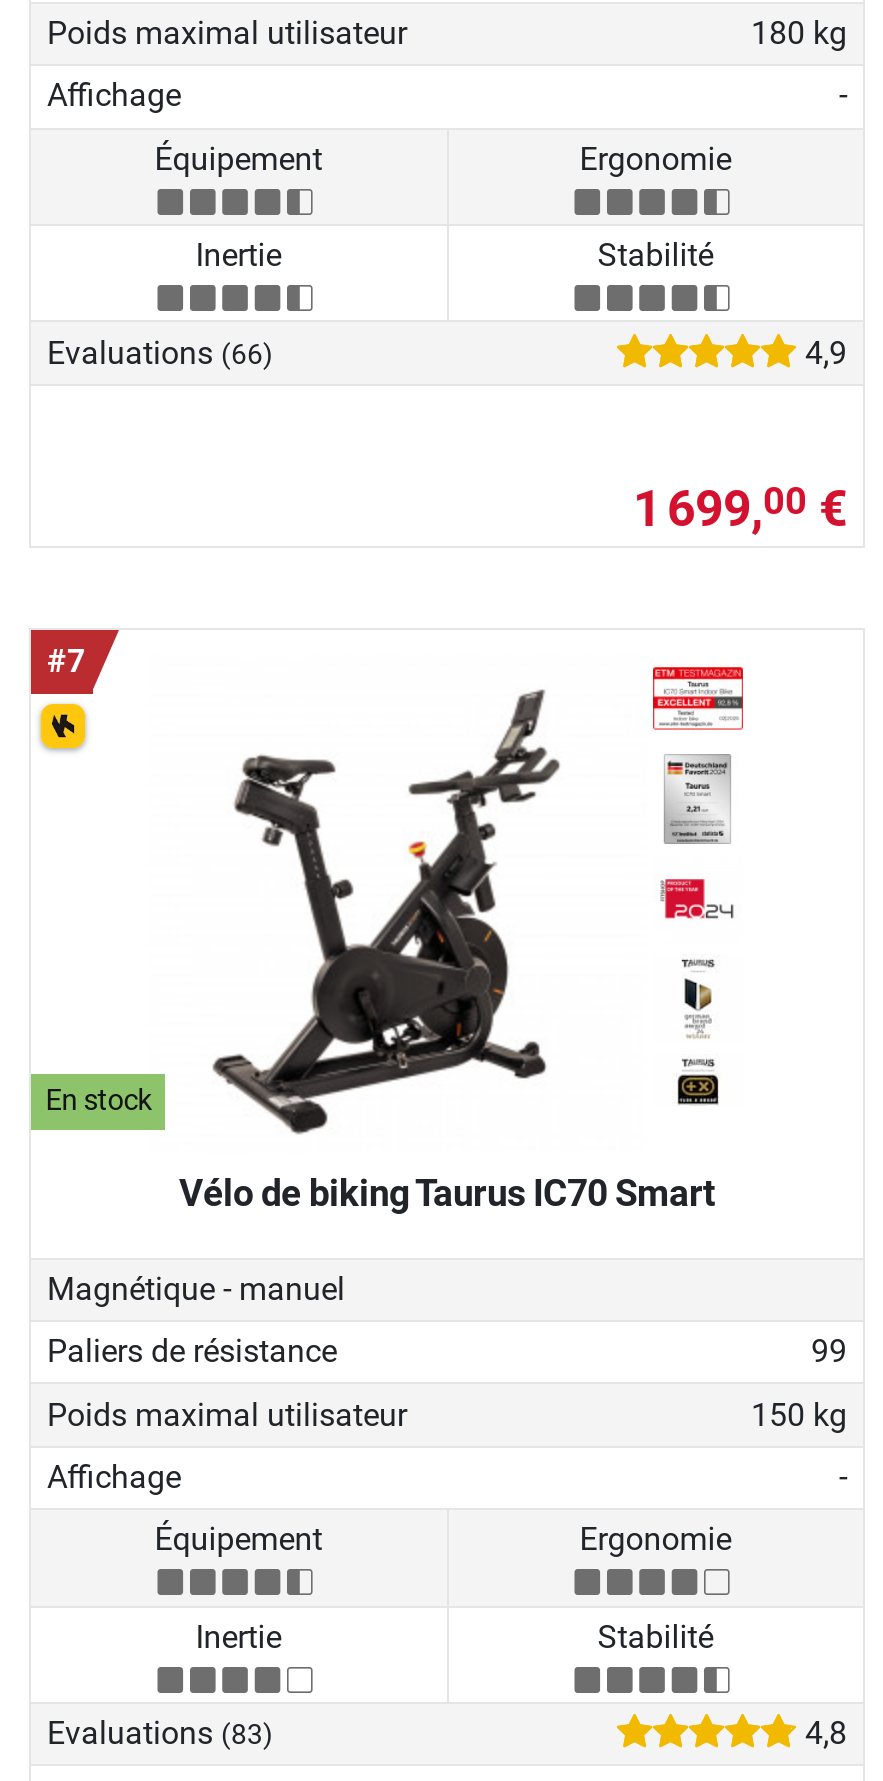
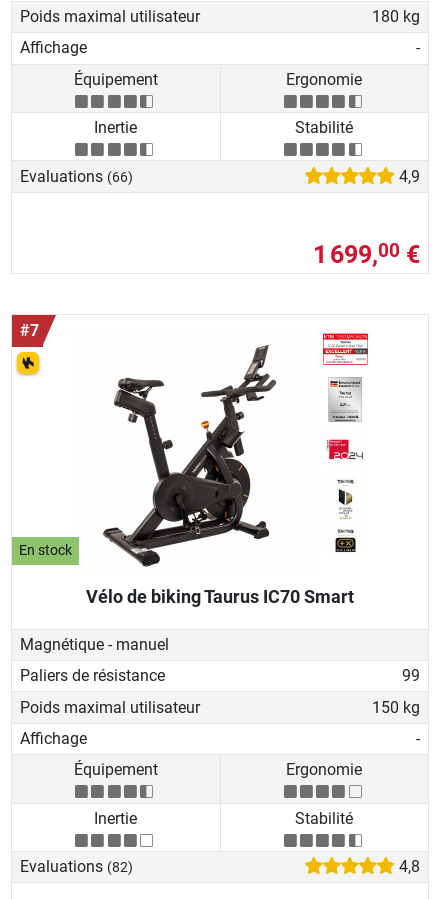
[47,1714,273,1752] Evaluations (83) -> [20,857,133,876] Evaluations (82)

